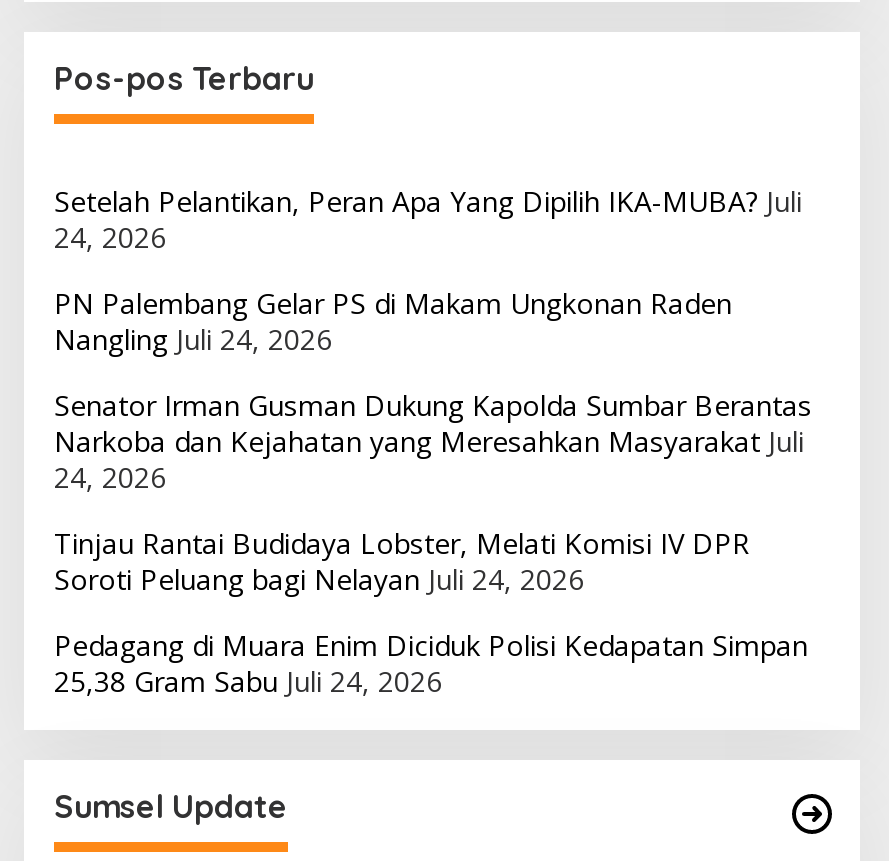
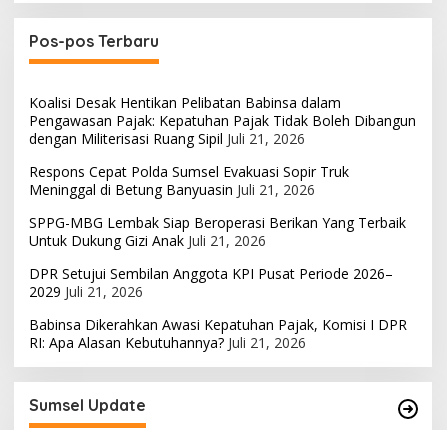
[54,183,802,257] Setelah Pelantikan, Peran Apa Yang Dipilih IKA-MUBA? Juli | 24, 2026 -> [29,93,416,148] Koalisi Desak Hentikan Pelibatan Babinsa dalam | Pengawasan Pajak: Kepatuhan Pajak Tidak Boleh Dibangun | dengan Militerisasi Ruang Sipil Juli 21, 2026
[54,285,732,359] PN Palembang Gelar PS di Makam Ungkonan Raden | Nangling Juli 24, 2026 -> [29,162,349,199] Respons Cepat Polda Sumsel Evakuasi Sopir Truk | Meninggal di Betung Banyuasin Juli 21, 2026
[54,387,812,497] Senator Irman Gusman Dukung Kapolda Sumbar Berantas | Narkoba dan Kejahatan yang Meresahkan Masyarakat Juli | 24, 2026 -> [29,213,406,250] SPPG-MBG Lembak Siap Beroperasi Berikan Yang Terbaik | Untuk Dukung Gizi Anak Juli 21, 2026
[54,525,750,599] Tinjau Rantai Budidaya Lobster, Melati Komisi IV DPR | Soroti Peluang bagi Nelayan Juli 24, 2026 -> [29,264,393,301] DPR Setujui Sembilan Anggota KPI Pusat Periode 2026– | 2029 Juli 21, 2026
[54,627,808,701] Pedagang di Muara Enim Diciduk Polisi Kedapatan Simpan | 25,38 Gram Sabu Juli 24, 2026 -> [29,315,407,352] Babinsa Dikerahkan Awasi Kepatuhan Pajak, Komisi I DPR | RI: Apa Alasan Kebutuhannya? Juli 21, 2026

